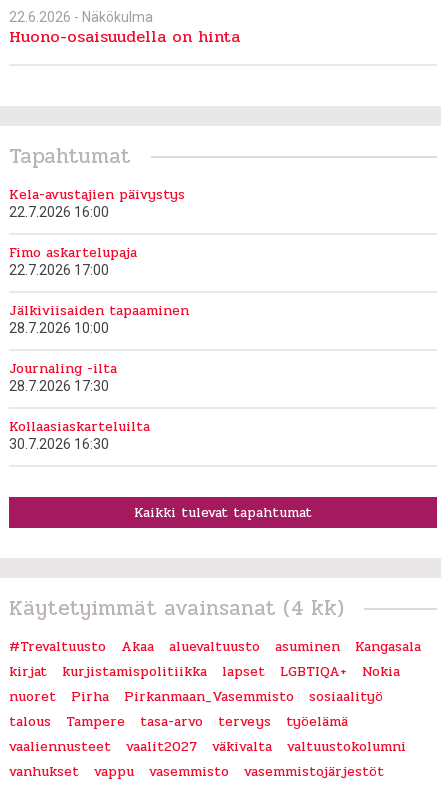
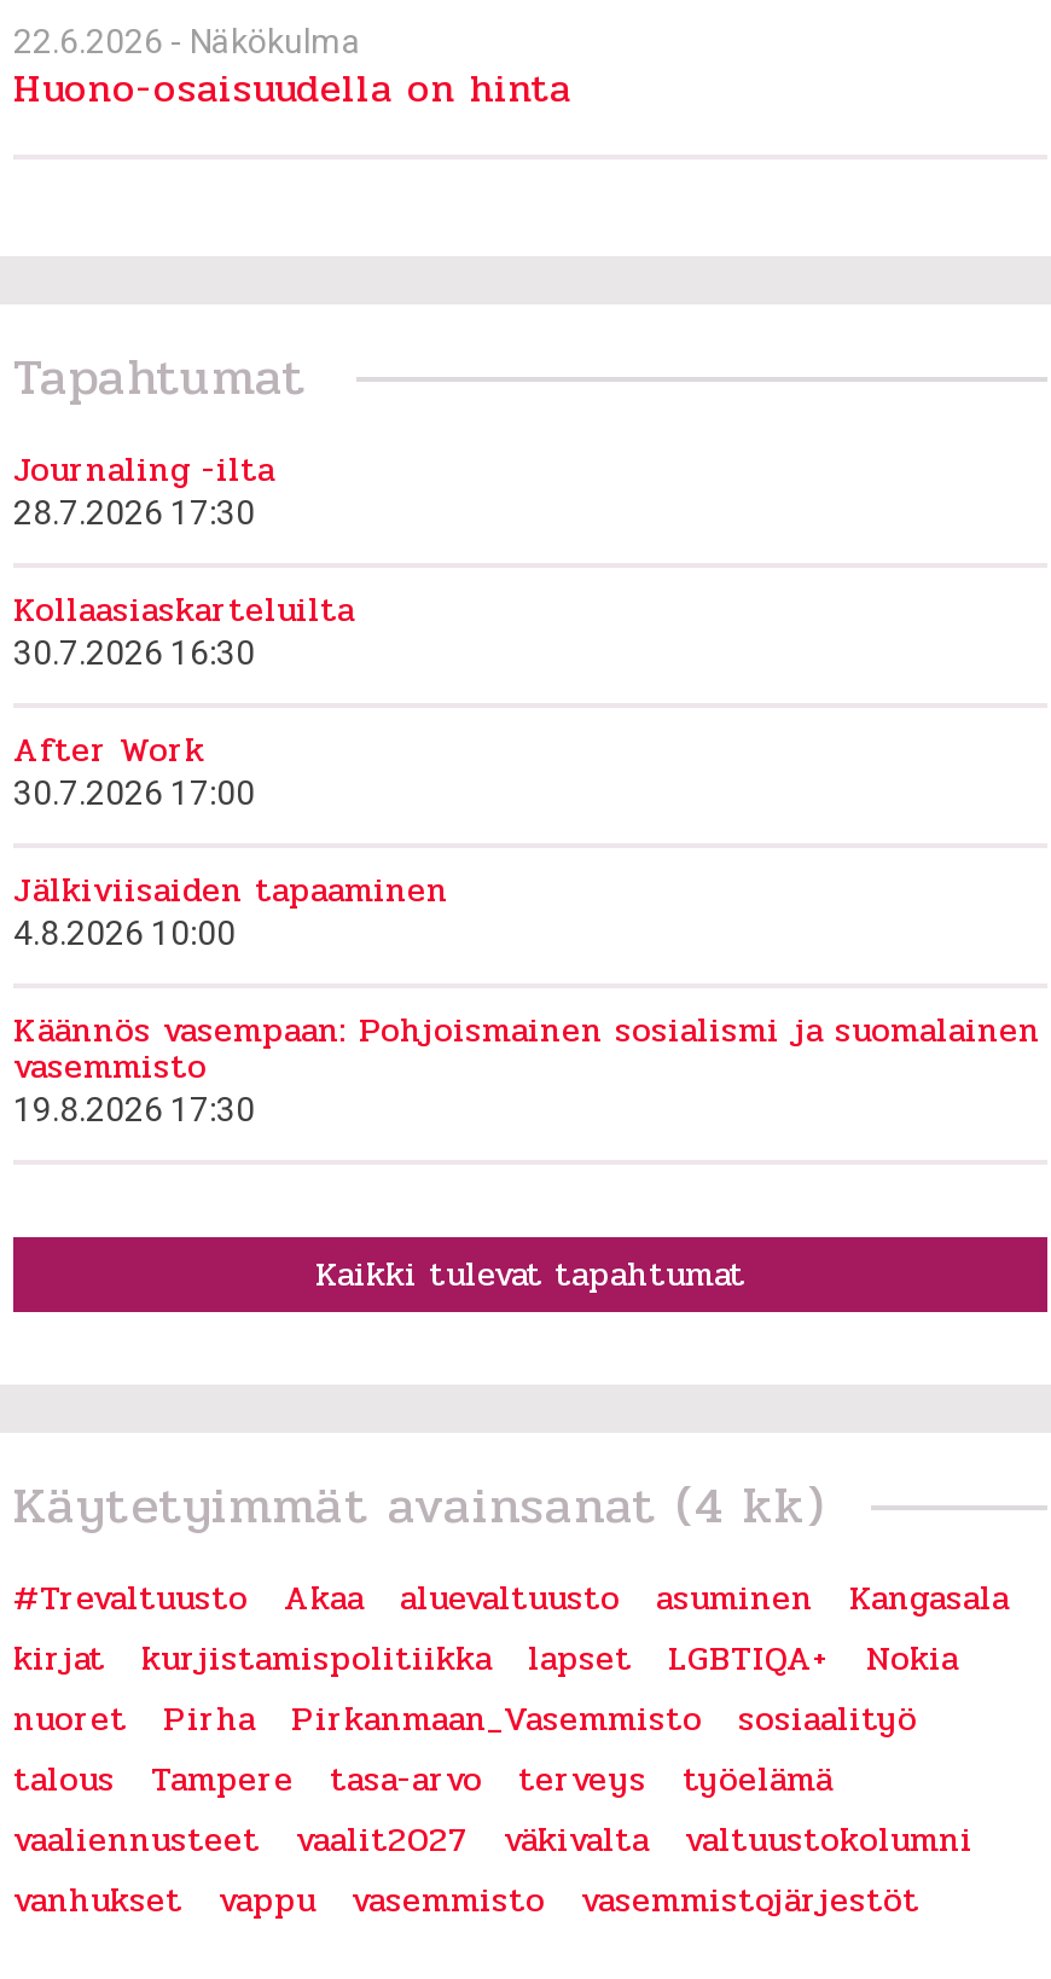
[9,184,185,336] Kela-avustajien päivystys | 22.7.2026 16:00 | Fimo askartelupaja | 22.7.2026 17:00 | 28.7.2026 10:00 -> none
moved [9,300,189,321] -> [13,864,448,915]: Jälkiviisaiden tapaaminen
moved [9,358,150,452] -> [13,444,354,671]: Journaling -ilta | 28.7.2026 17:30 | Kollaasiaskarteluilta | 30.7.2026 16:30
none -> [13,724,1040,1128] After Work | 30.7.2026 17:00 | 4.8.2026 10:00 | Käännös vasempaan: Pohjoismainen sosialismi ja suomalainen | vasemmisto | 19.8.2026 17:30

